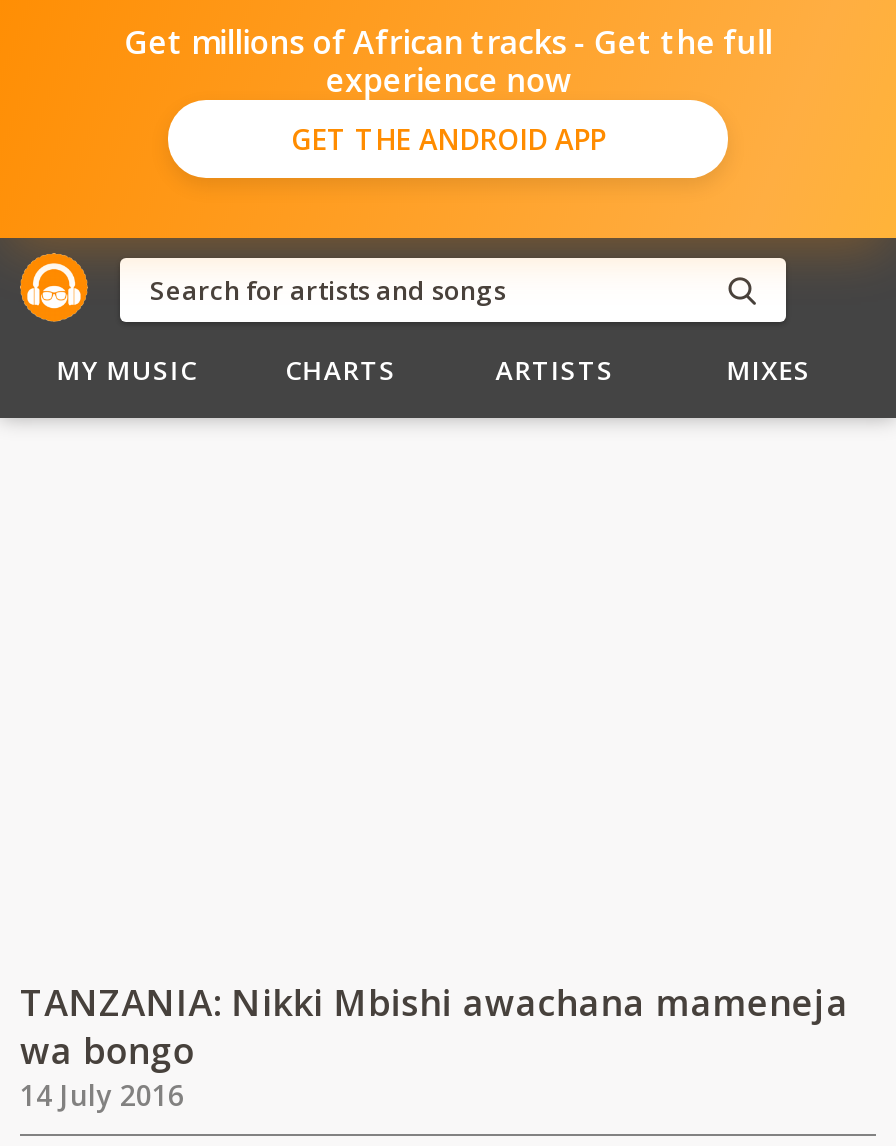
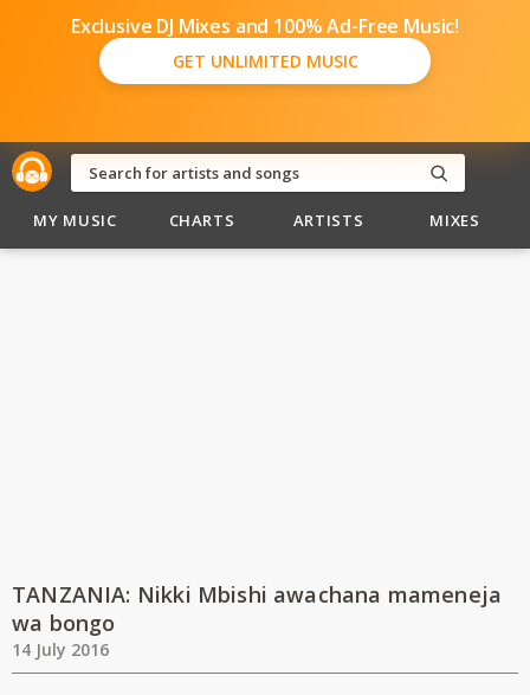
[124,20,772,158] Get millions of African tracks - Get the full | experience now | GET THE ANDROID APP -> [71,13,459,72] Exclusive DJ Mixes and 100% Ad-Free Music! | GET UNLIMITED MUSIC

